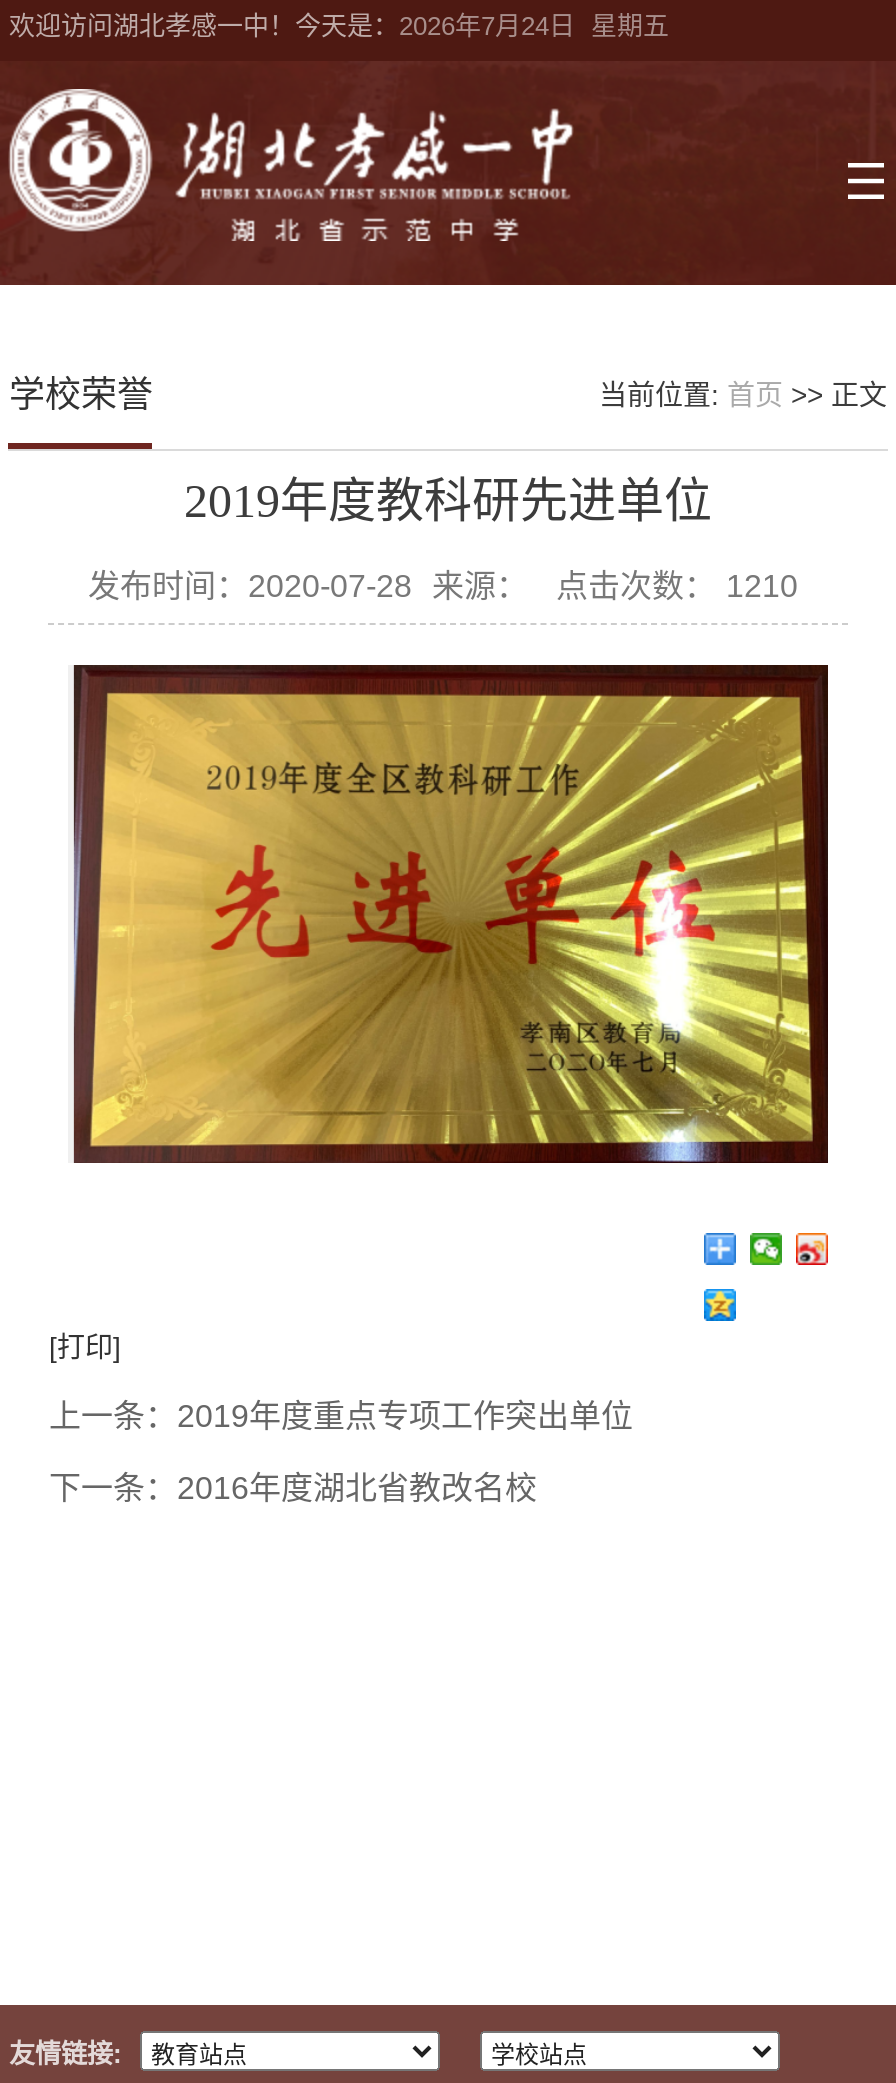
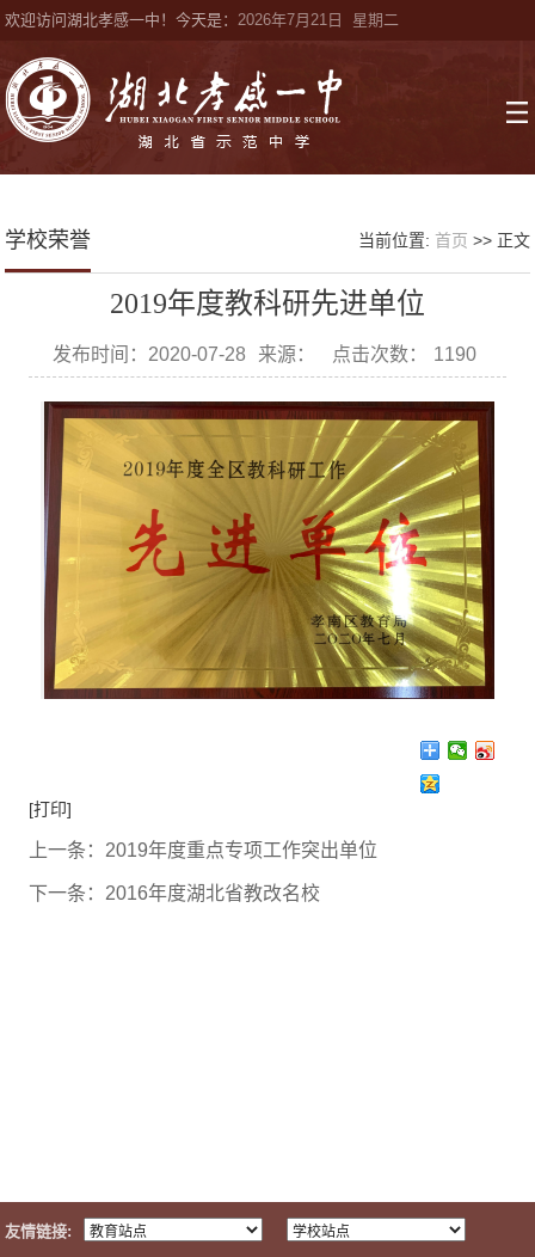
[9,11,669,41] 欢迎访问湖北孝感一中！今天是：2026年7月24日 星期五 -> [5,11,399,29] 欢迎访问湖北孝感一中！今天是：2026年7月21日 星期二
[88,569,798,603] 发布时间：2020-07-28 来源： 点击次数： 1210 -> [53,344,476,364] 发布时间：2020-07-28 来源： 点击次数： 1190

